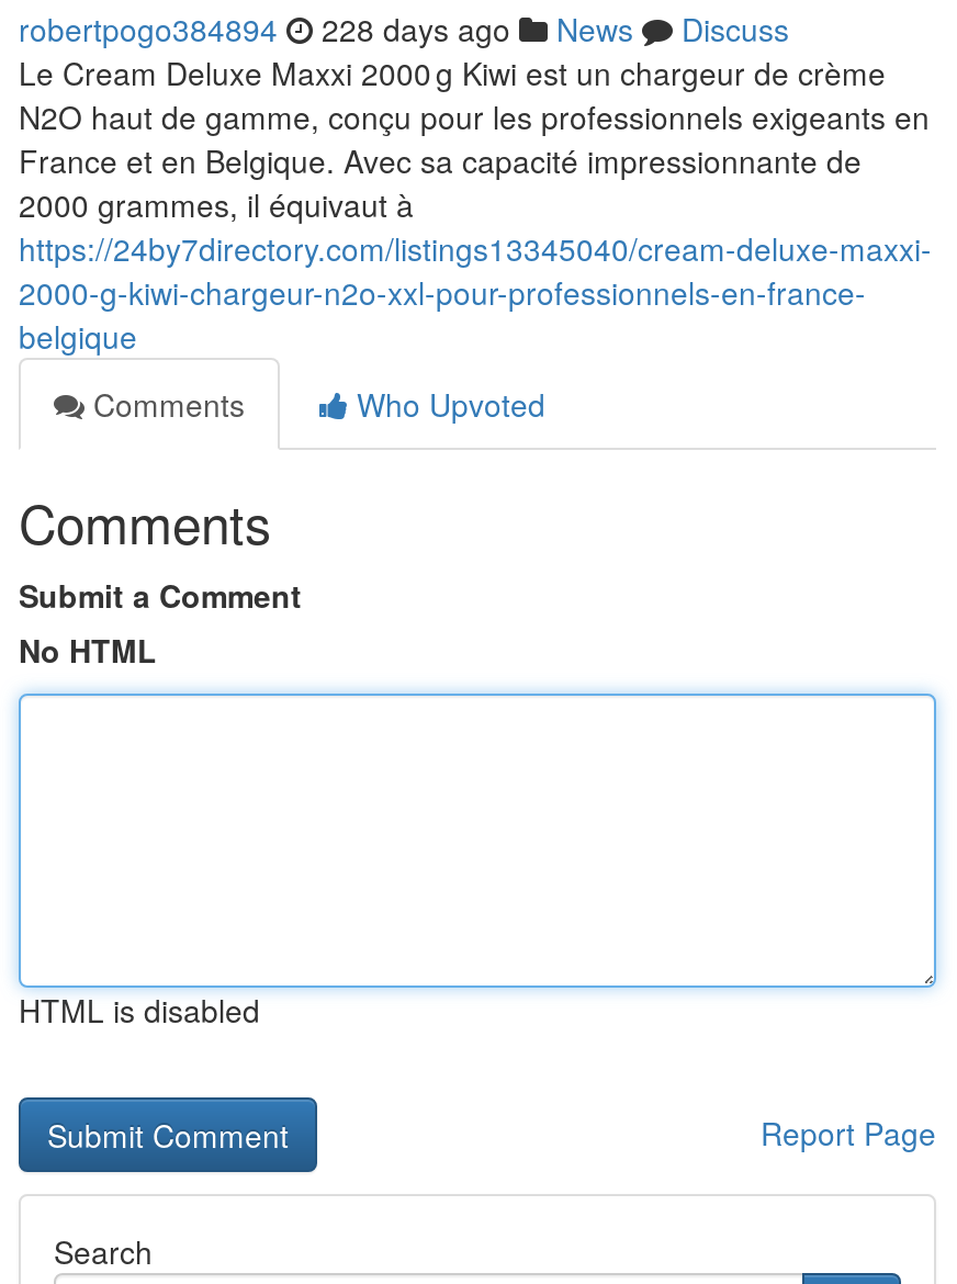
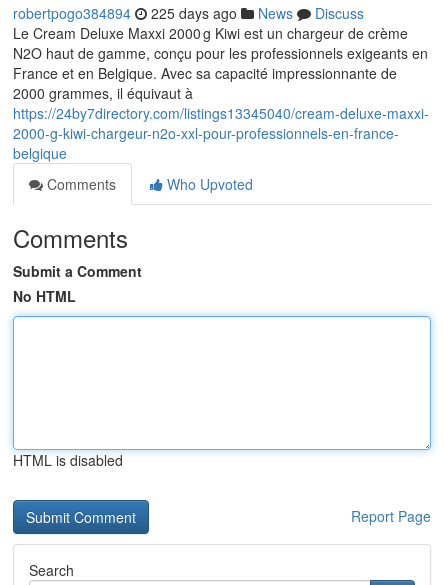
[19,7,789,50] robertpogo384894 228 days ago News Discuss -> [13,3,364,23] robertpogo384894 225 days ago News Discuss

